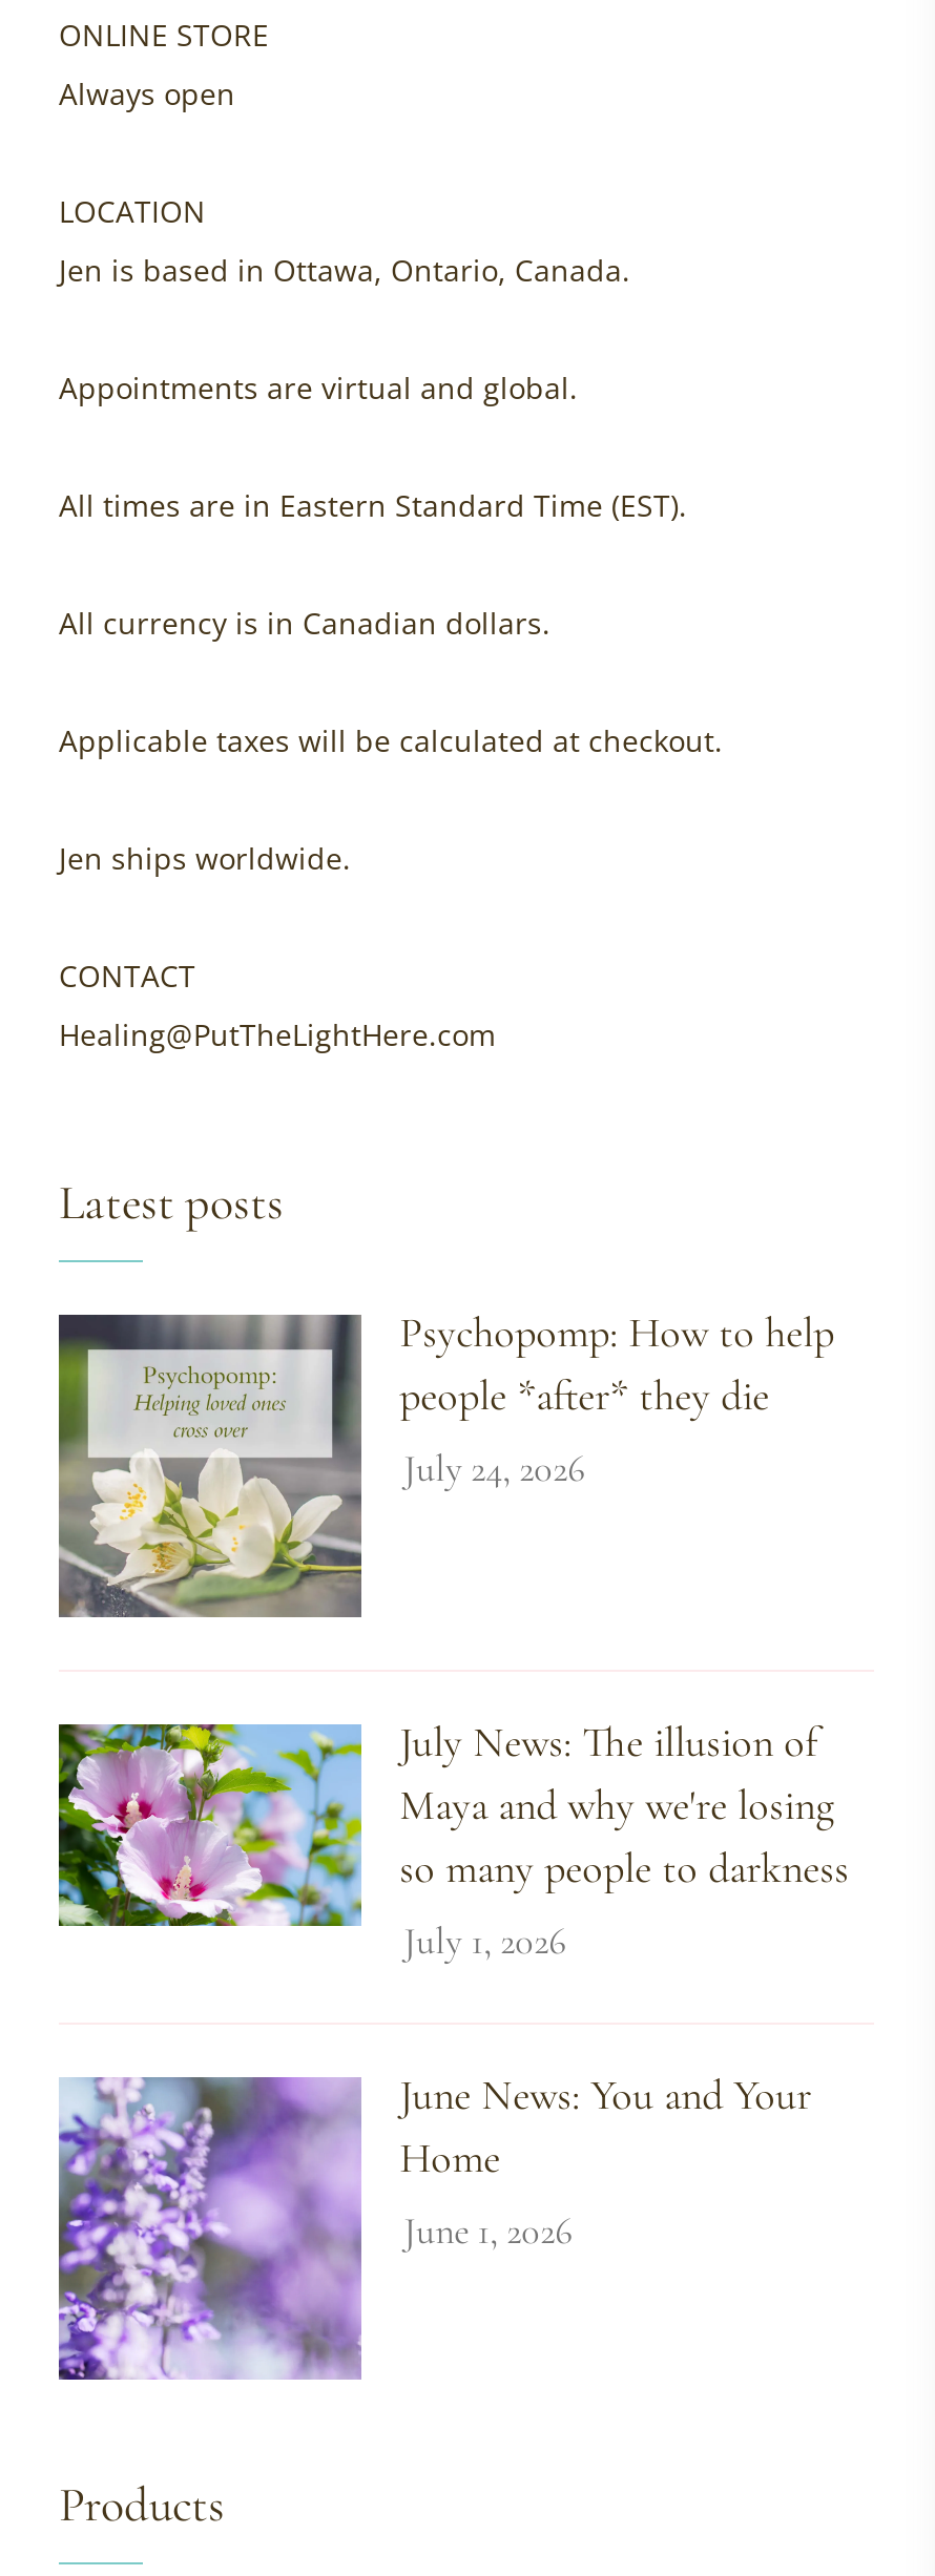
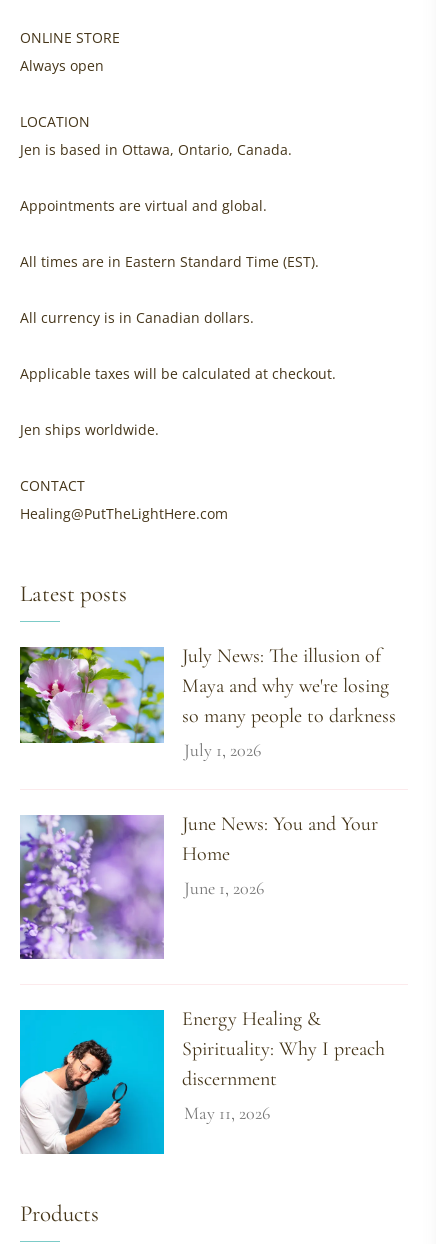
[57,1308,835,1621] [image] | Psychopomp: How to help | people *after* they die | July 24, 2026 -> none
moved [55,1718,849,2254] -> [18,644,396,899]: [image] | July News: The illusion of | Maya and why we're losing | so many people to darkness | July 1, 2026 | June News: You and Your | Home | June 1, 2026
none -> [19,1007,385,1155] [image] | Energy Healing & | Spirituality: Why I preach | discernment | May 11, 2026

